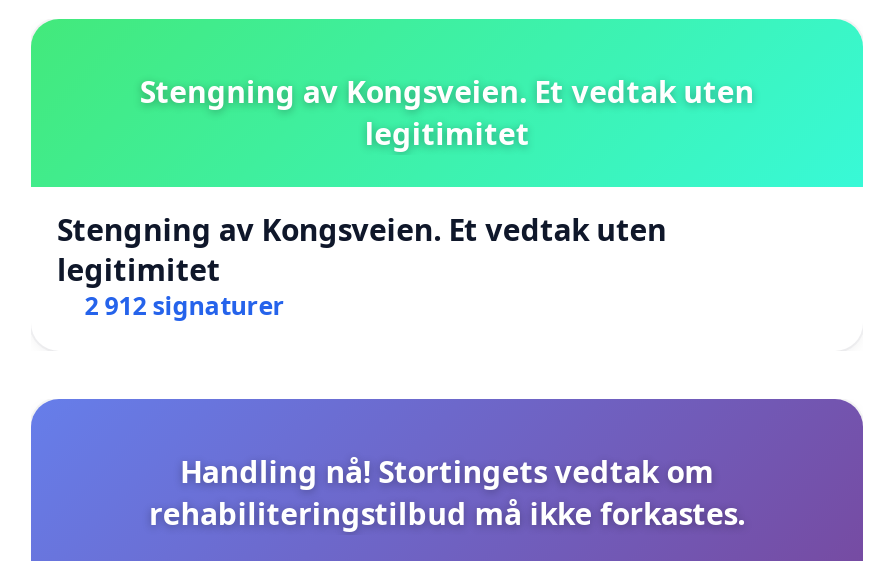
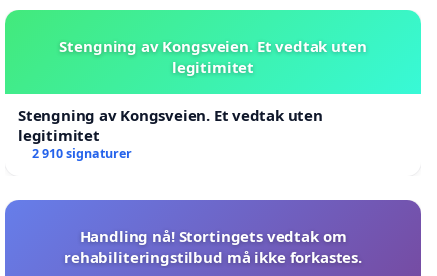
[85,290,285,324] 2 912 signaturer -> [32,145,132,162] 2 910 signaturer

